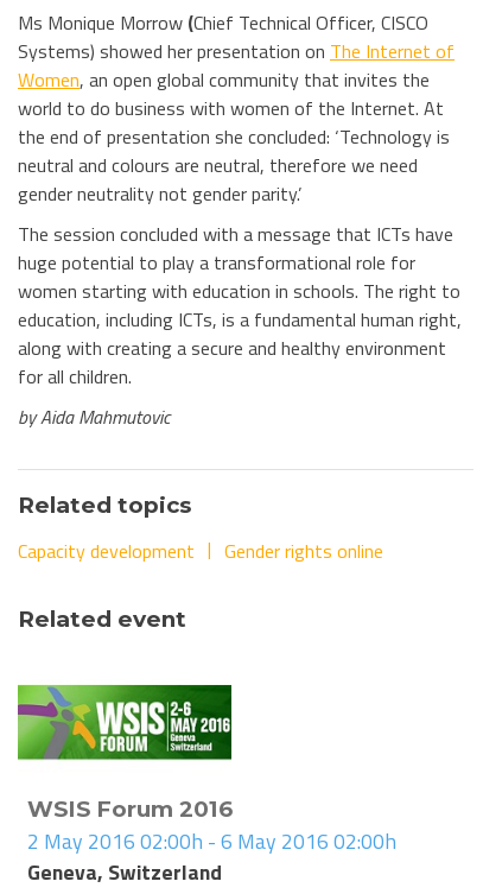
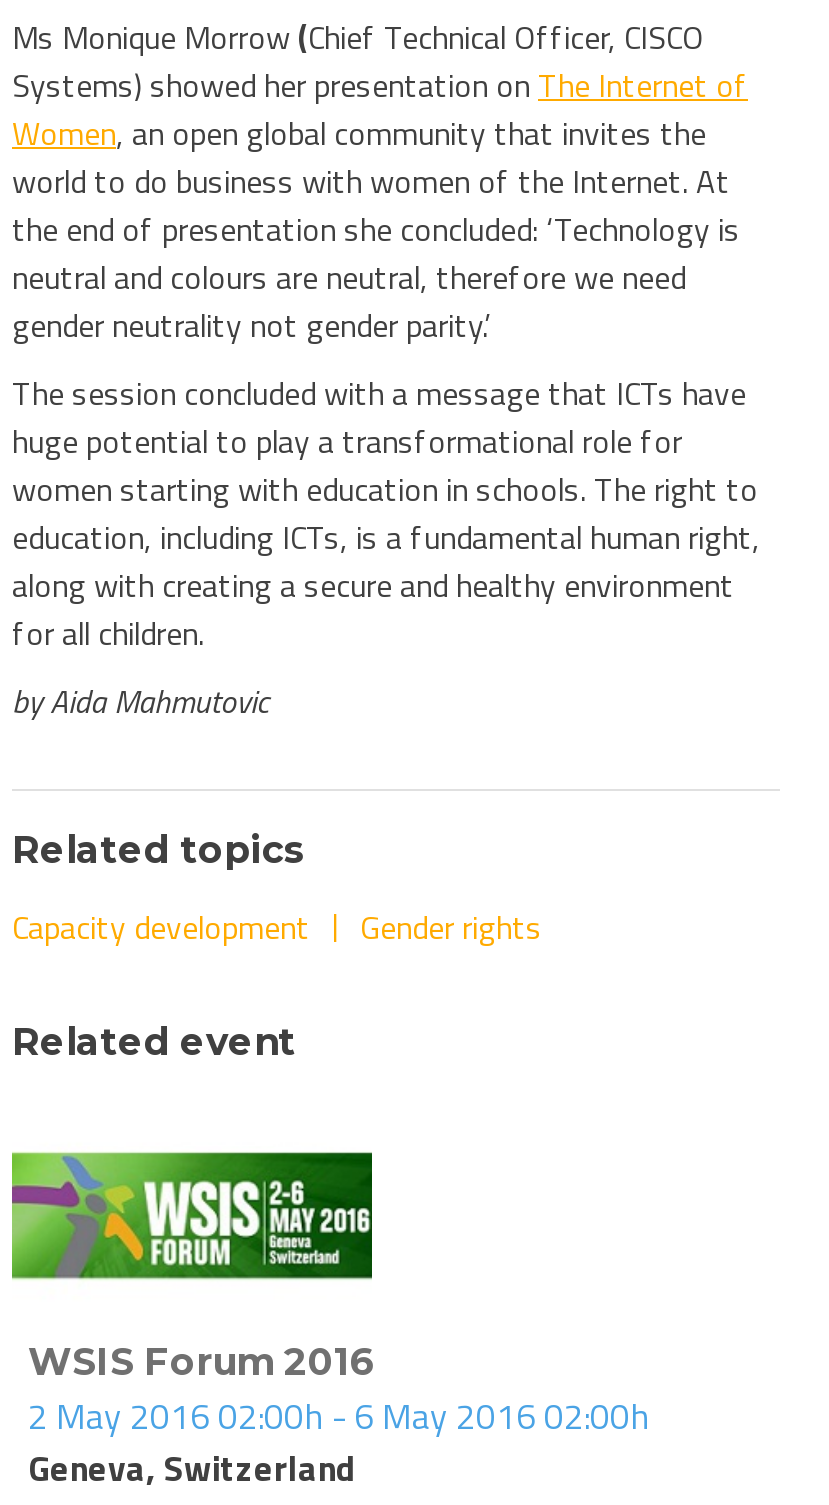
[224,536,383,565] Gender rights online -> [360,902,542,950] Gender rights

